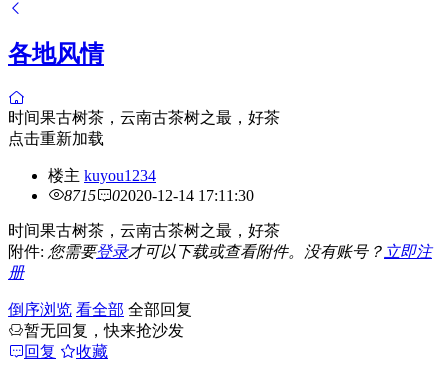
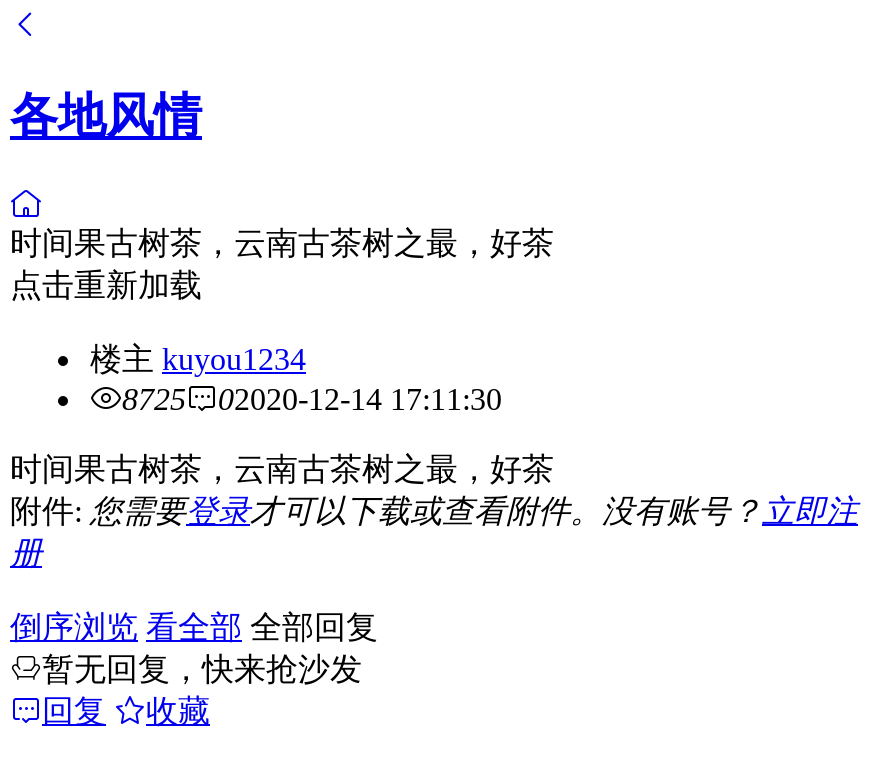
[64,187,254,204] 8715 02020-12-14 17:11:30 -> [122,382,502,416] 8725 02020-12-14 17:11:30

